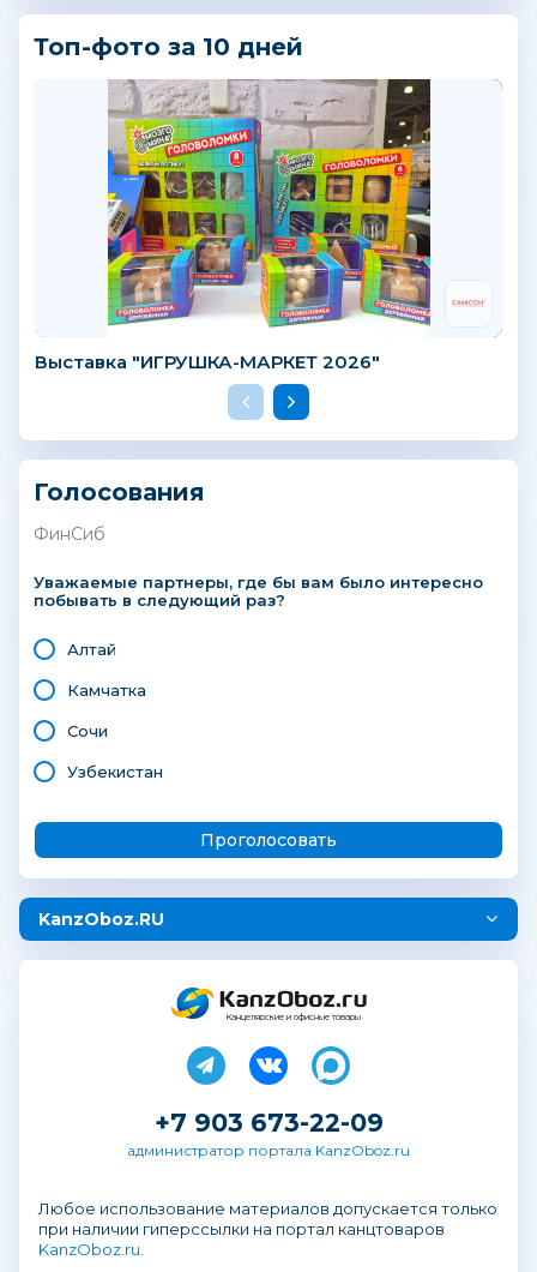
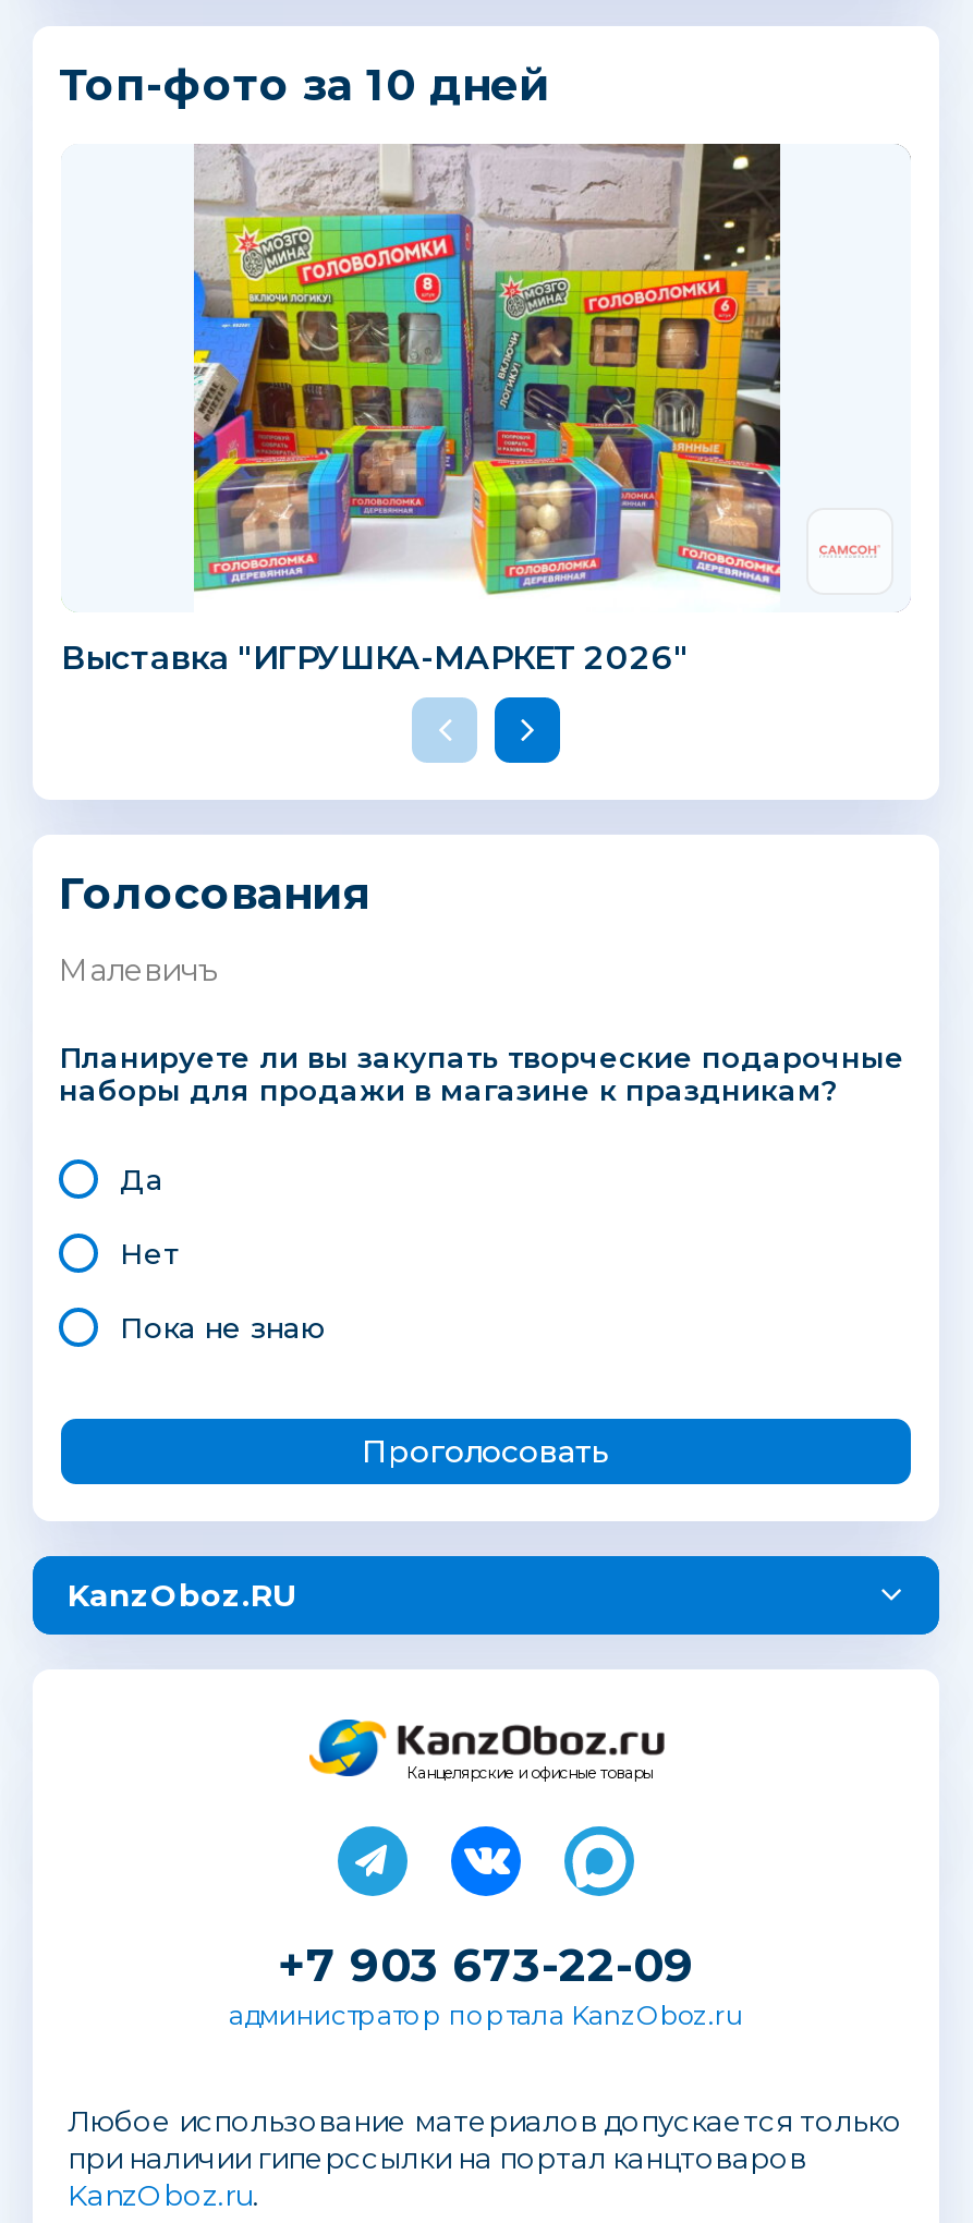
[34,523,483,781] ФинСиб | Уважаемые партнеры, где бы вам было интересно | побывать в следующий раз? | Алтай | Камчатка | Сочи | Узбекистан -> [59,950,904,1345] Малевичъ | Планируете ли вы закупать творческие подарочные | наборы для продажи в магазине к праздникам? | Да | Нет | Пока не знаю

